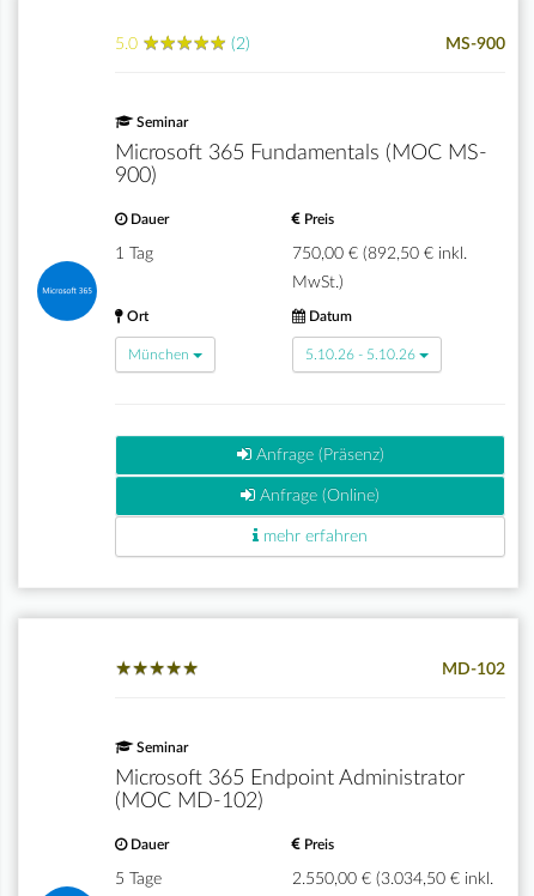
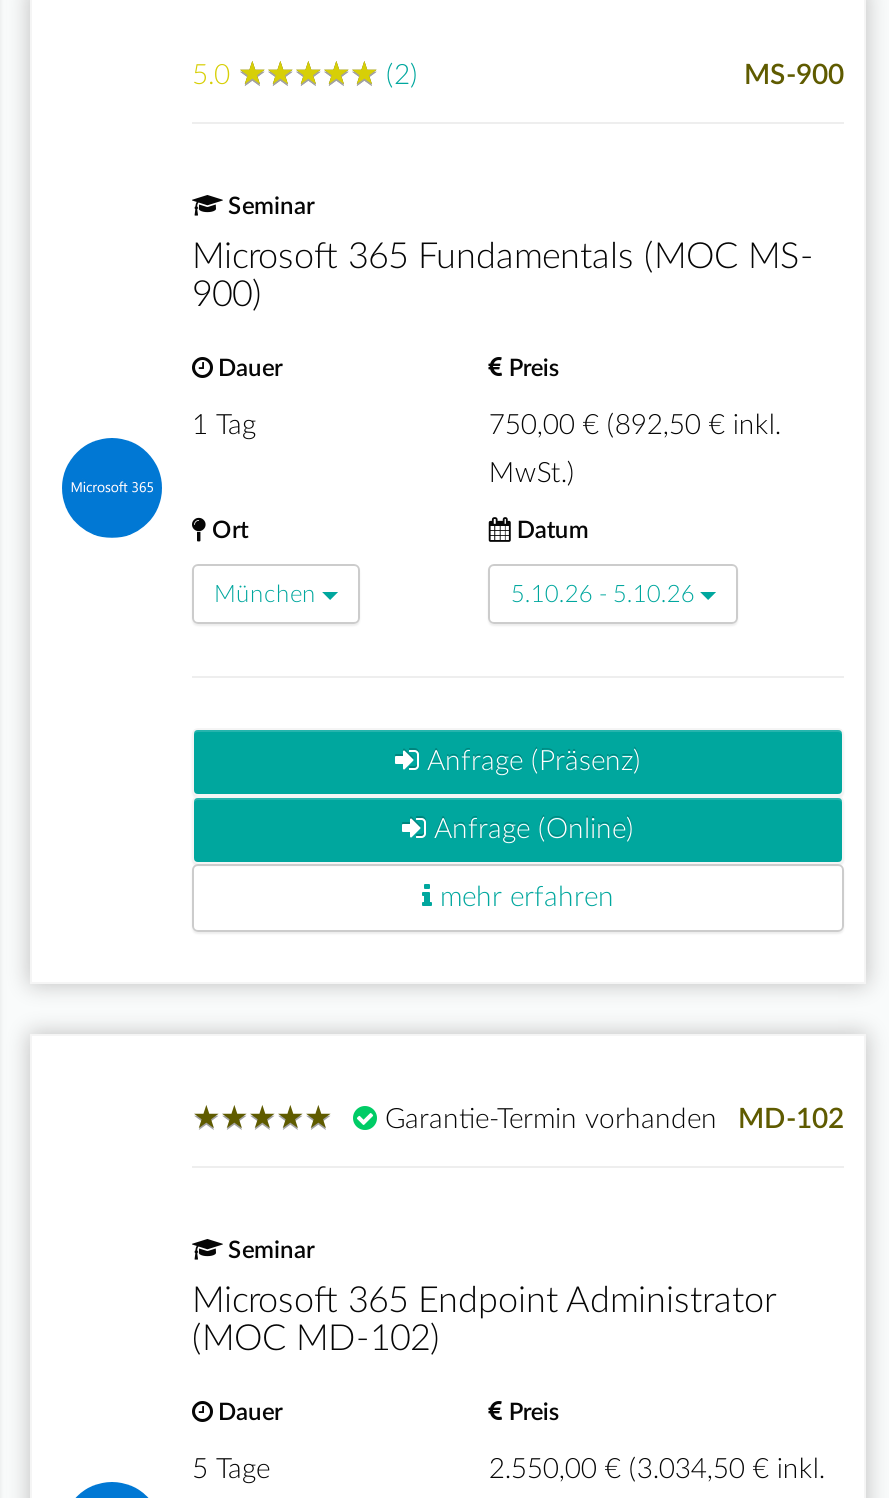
none -> [377,1106,717,1134] Garantie-Termin vorhanden

